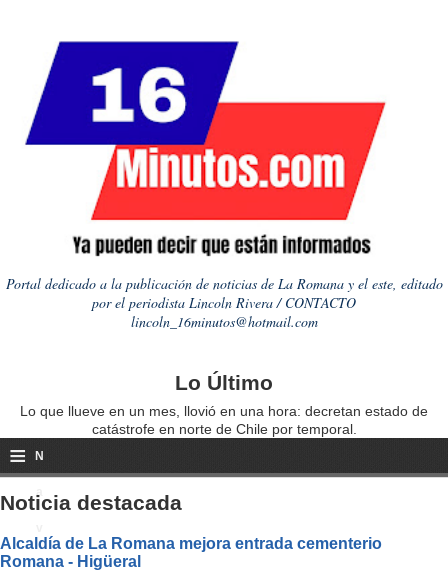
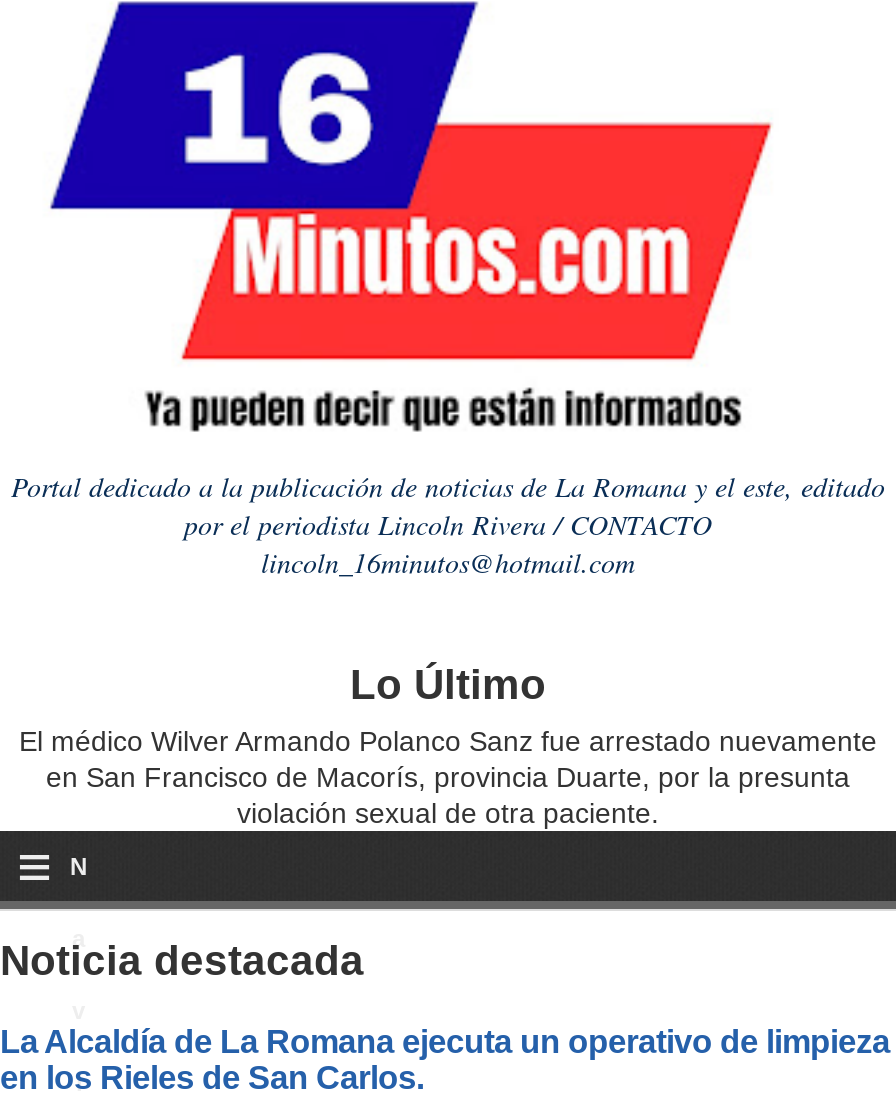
[20,403,428,437] Lo que llueve en un mes, llovió en una hora: decretan estado de | catástrofe en norte de Chile por temporal. -> [19,725,877,829] El médico Wilver Armando Polanco Sanz fue arrestado nuevamente | en San Francisco de Macorís, provincia Duarte, por la presunta | violación sexual de otra paciente.
[0,534,382,570] Alcaldía de La Romana mejora entrada cementerio | Romana - Higüeral -> [0,1022,890,1094] La Alcaldía de La Romana ejecuta un operativo de limpieza | en los Rieles de San Carlos.

